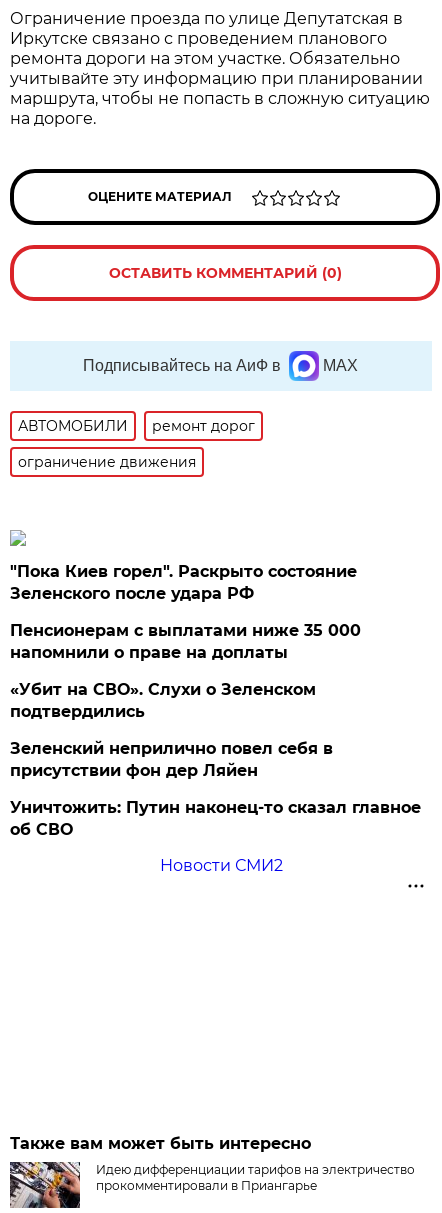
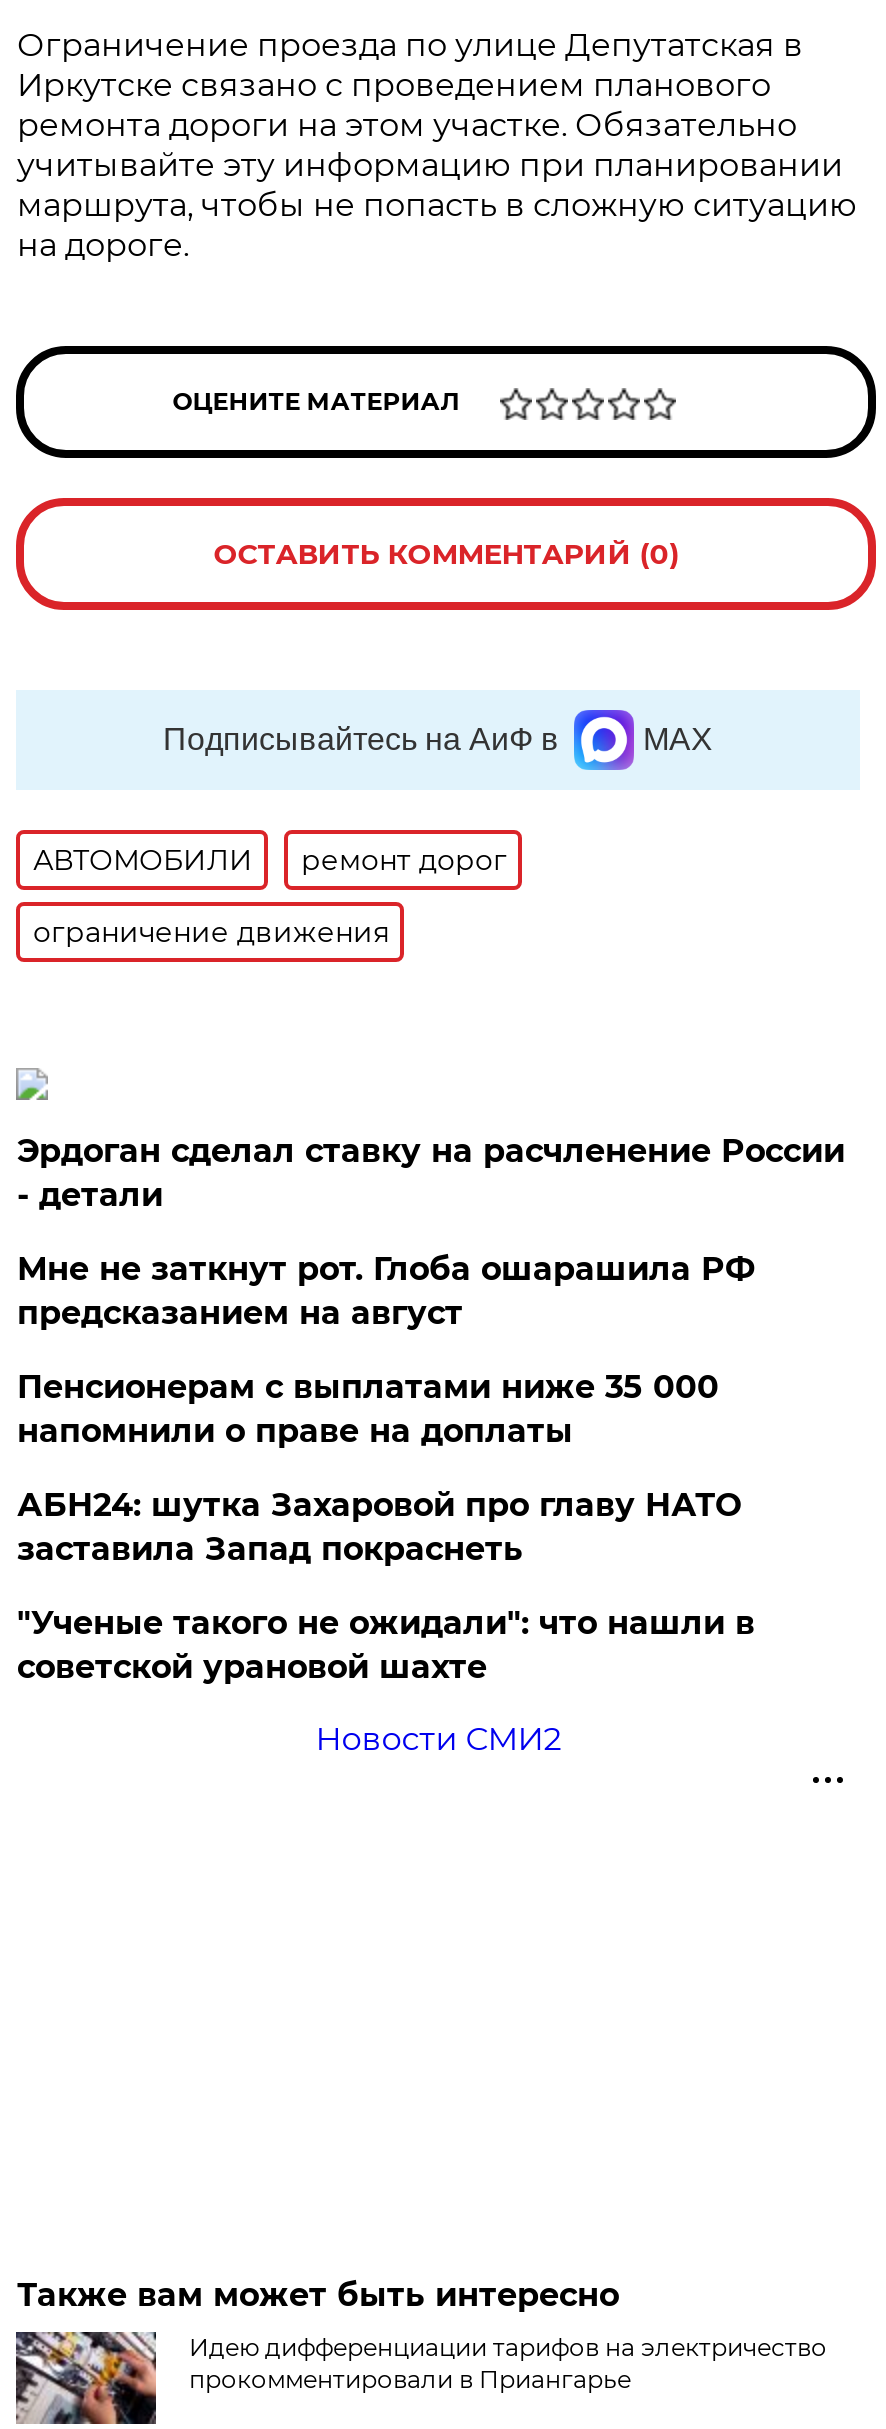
[10,562,357,603] "Пока Киев горел". Раскрыто состояние | Зеленского после удара РФ -> [17,1132,845,1332] Эрдоган сделал ставку на расчленение России | - детали | Мне не заткнут рот. Глоба ошарашила РФ | предсказанием на август
moved [10,621,361,662] -> [17,1368,719,1450]: Пенсионерам с выплатами ниже 35 000 | напомнили о праве на доплаты
[10,680,421,839] «Убит на СВО». Слухи о Зеленском | подтвердились | Зеленский неприлично повел cебя в | присутствии фон дер Ляйен | Уничтожить: Путин наконец-то сказал главное | об СВО -> [17,1486,755,1686] АБН24: шутка Захаровой про главу НАТО | заставила Запад покраснеть | "Ученые такого не ожидали": что нашли в | советской урановой шахте

